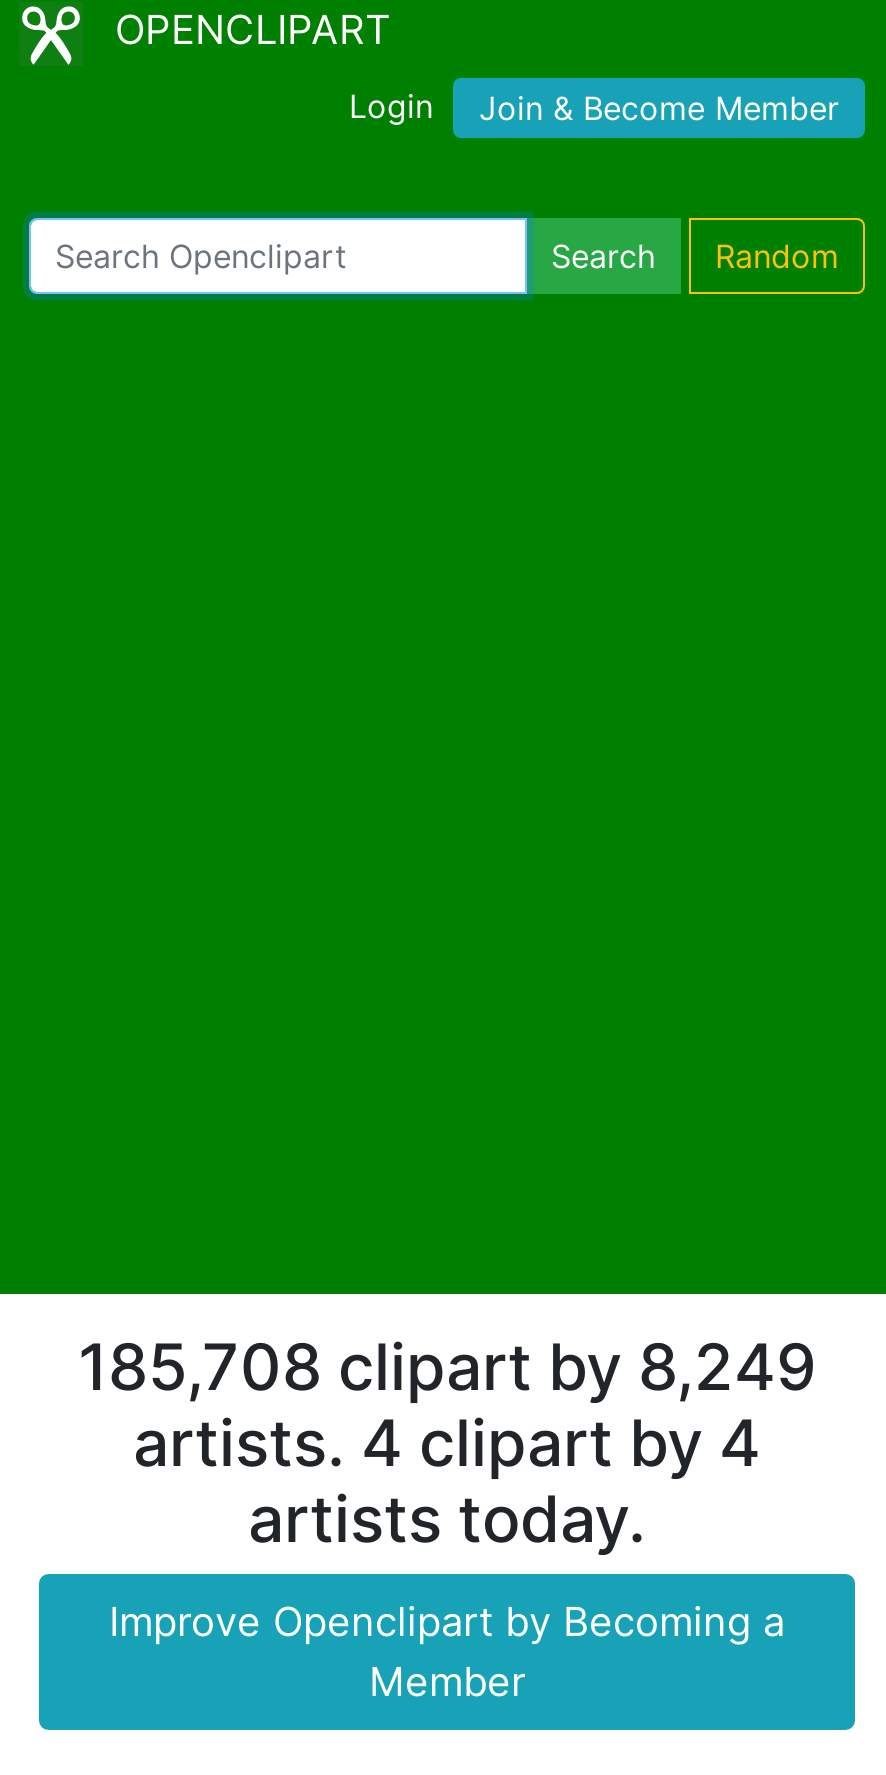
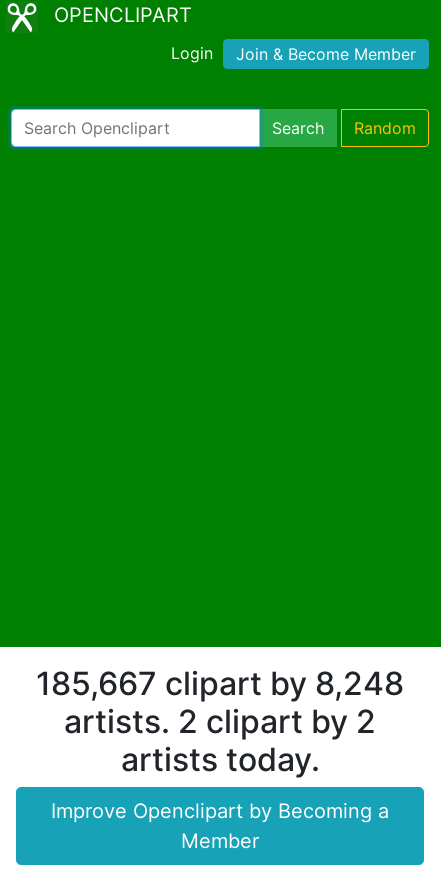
[78,1327,816,1405] 185,708 clipart by 8,249 -> [36,663,404,702] 185,667 clipart by 8,248
[133,1403,761,1481] artists. 4 clipart by 4 -> [64,701,376,740] artists. 2 clipart by 2

